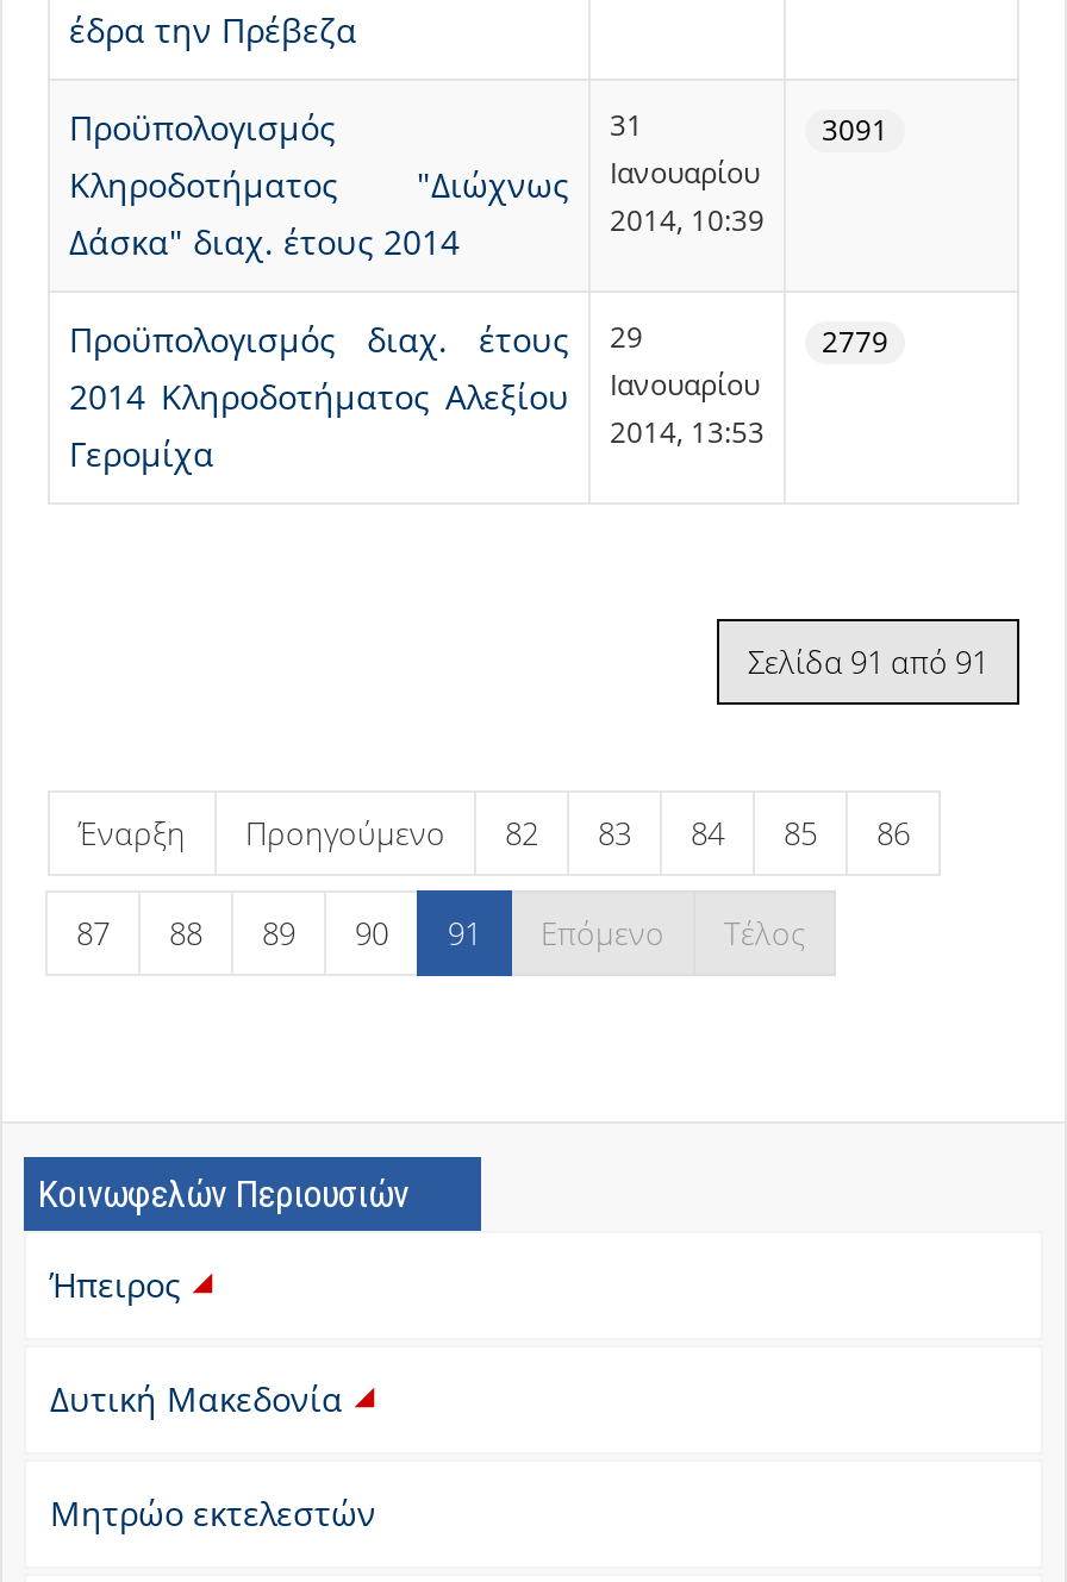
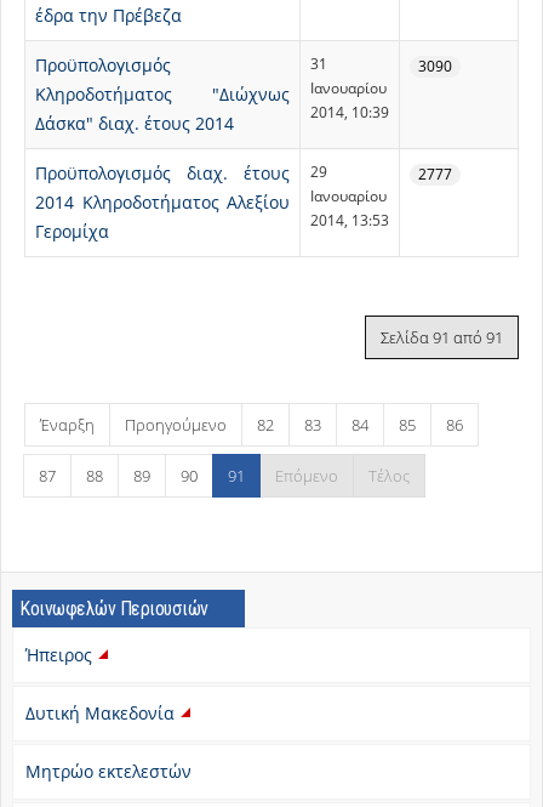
[822,110,888,150] 3091 -> [418,56,452,77] 3090
[822,322,888,362] 2779 -> [418,164,452,185] 2777

